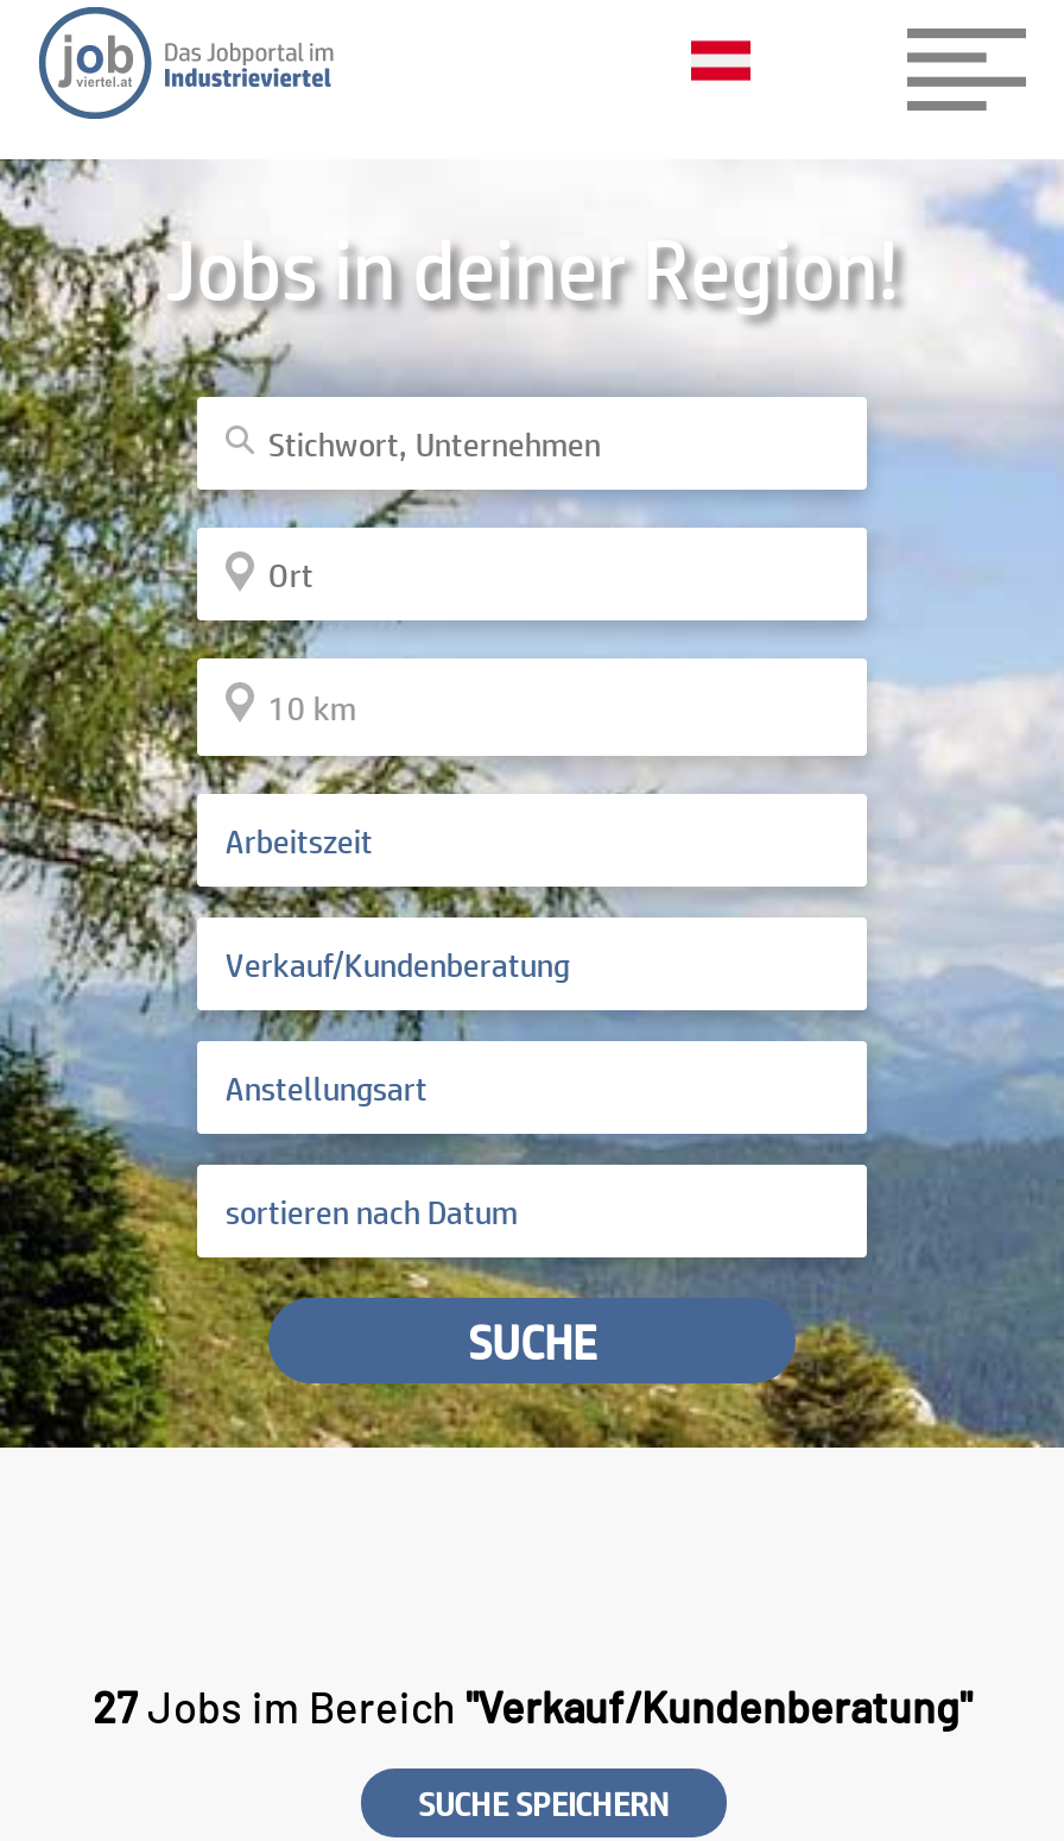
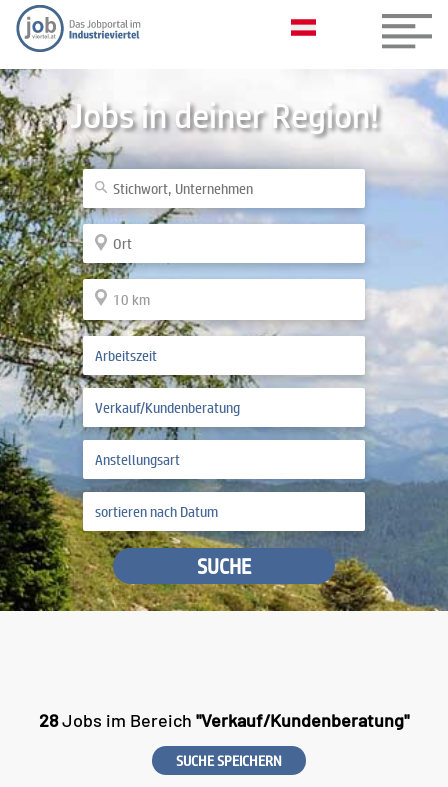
[93,1680,971,1733] 27 Jobs im Bereich "Verkauf/Kundenberatung" -> [39,709,409,731] 28 Jobs im Bereich "Verkauf/Kundenberatung"

